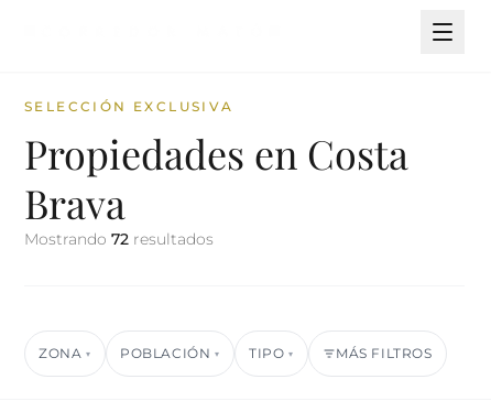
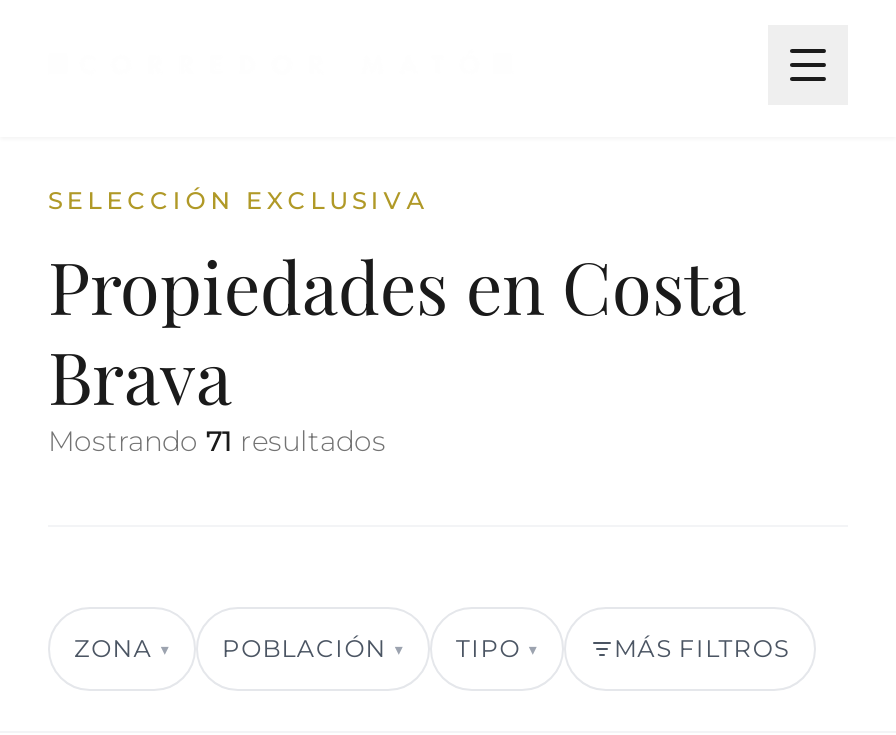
[24,229,214,249] Mostrando 72 resultados -> [48,423,386,459] Mostrando 71 resultados

